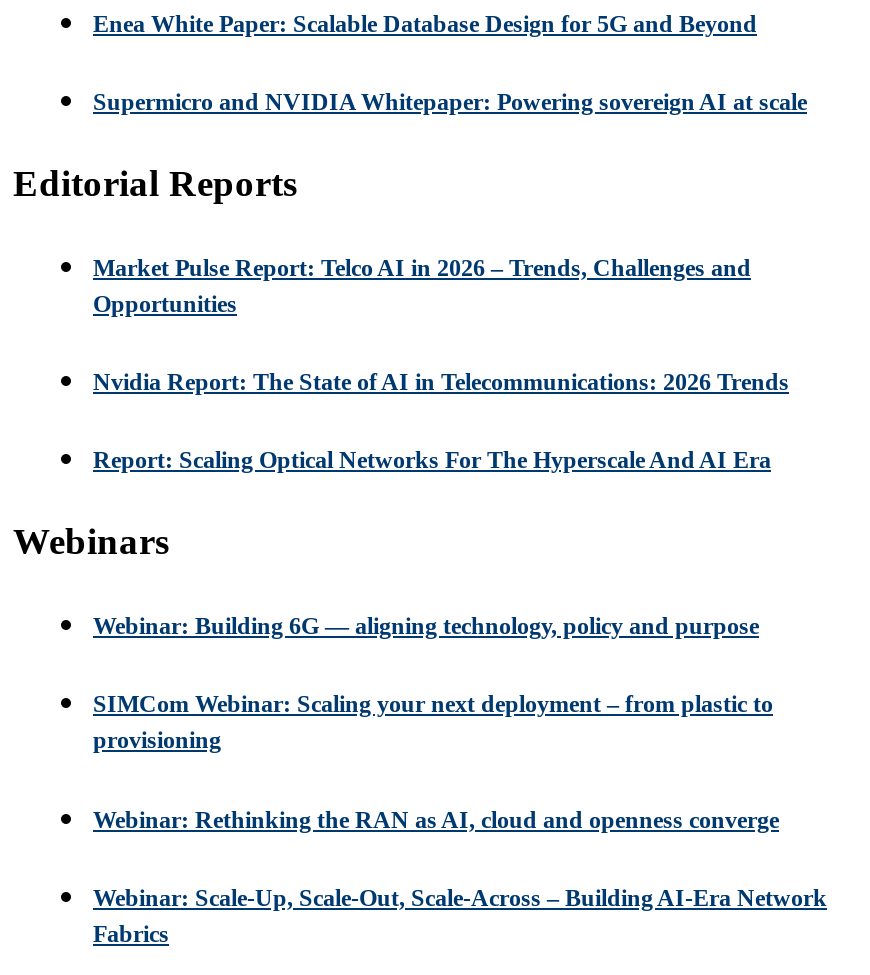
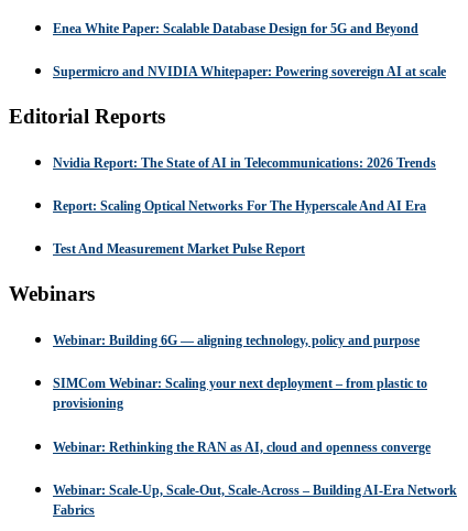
[93,254,751,318] Market Pulse Report: Telco AI in 2026 – Trends, Challenges and | Opportunities -> none
moved [93,368,789,475] -> [53,155,436,214]: Nvidia Report: The State of AI in Telecommunications: 2026 Trends | Report: Scaling Optical Networks For The Hyperscale And AI Era
none -> [53,242,305,257] Test And Measurement Market Pulse Report

